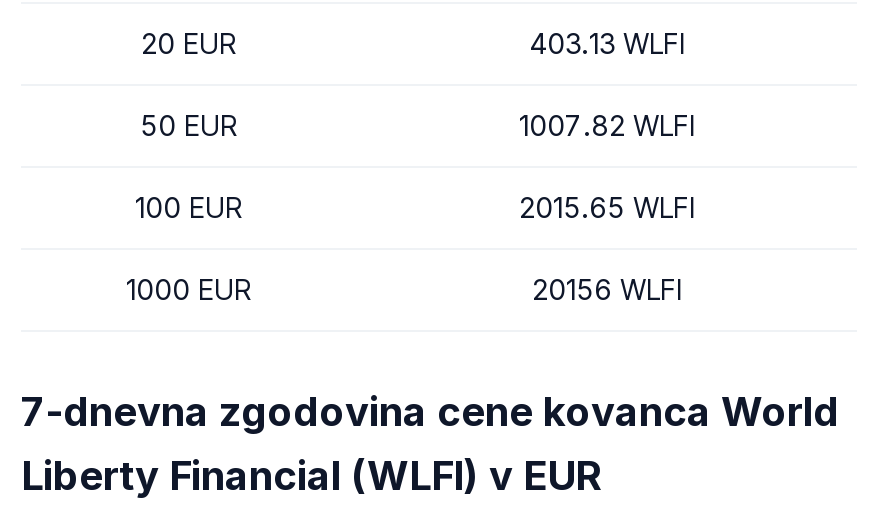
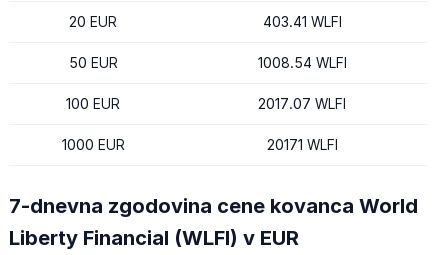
[529,26,685,60] 403.13 WLFI -> [262,13,341,30] 403.41 WLFI
[519,108,695,142] 1007.82 WLFI -> [257,54,346,71] 1008.54 WLFI
[519,190,695,224] 2015.65 WLFI -> [258,95,346,112] 2017.07 WLFI
[532,272,682,306] 20156 WLFI -> [266,136,337,153] 20171 WLFI

